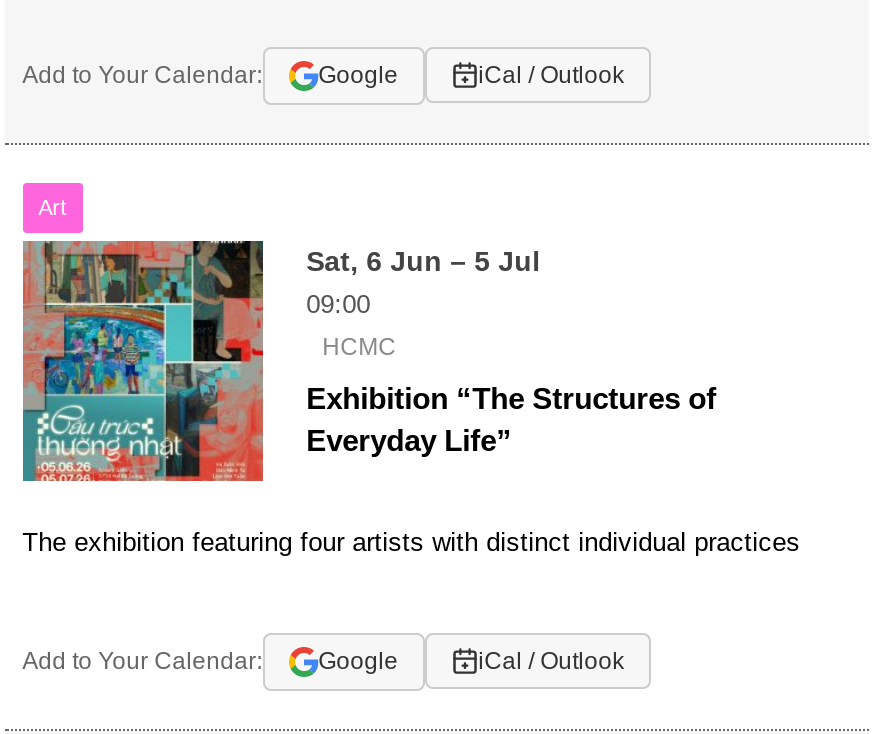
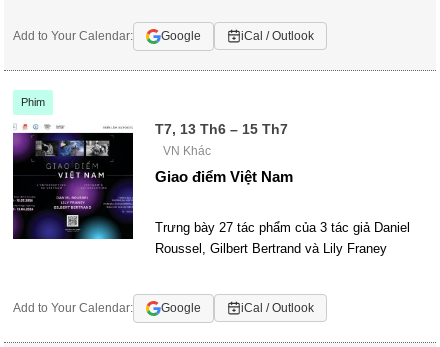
[21,195,800,557] [image] | Art | Sat, 6 Jun – 5 Jul | 09:00 | HCMC | Exhibition “The Structures of | Everyday Life” | The exhibition featuring four artists with distinct individual practices -> [12,96,410,256] [image] | Phim | T7, 13 Th6 – 15 Th7 | VN Khác | Giao điểm Việt Nam | Trưng bày 27 tác phẩm của 3 tác giả Daniel | Roussel, Gilbert Bertrand và Lily Franey

